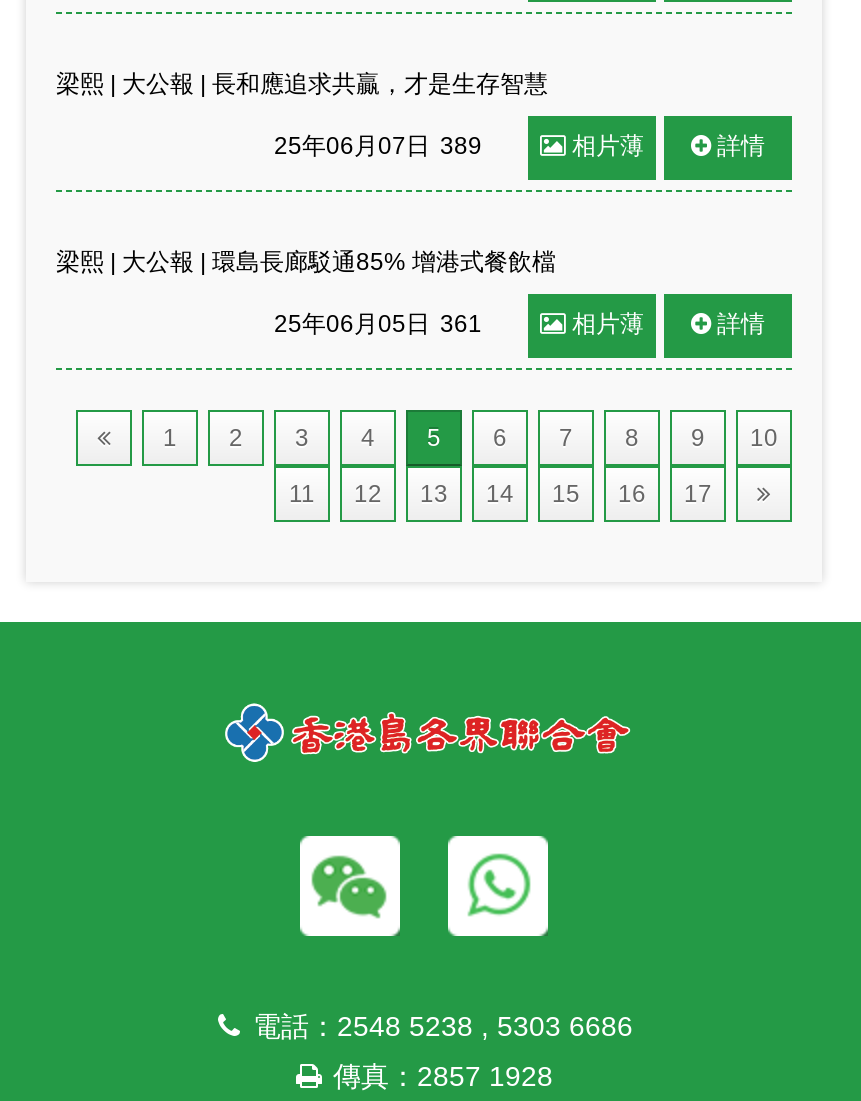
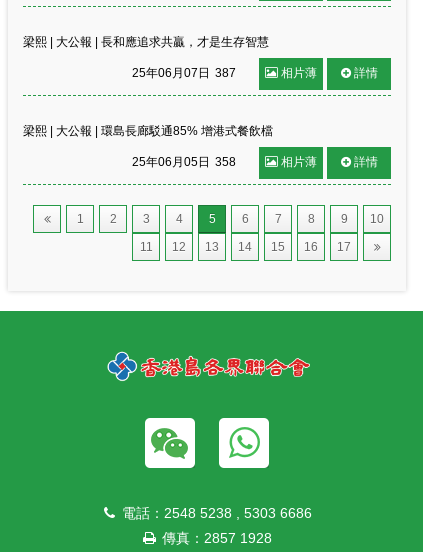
[274,132,482,160] 25年06月07日 389 -> [132,66,236,80] 25年06月07日 387
[274,310,482,338] 25年06月05日 361 -> [132,155,236,169] 25年06月05日 358

